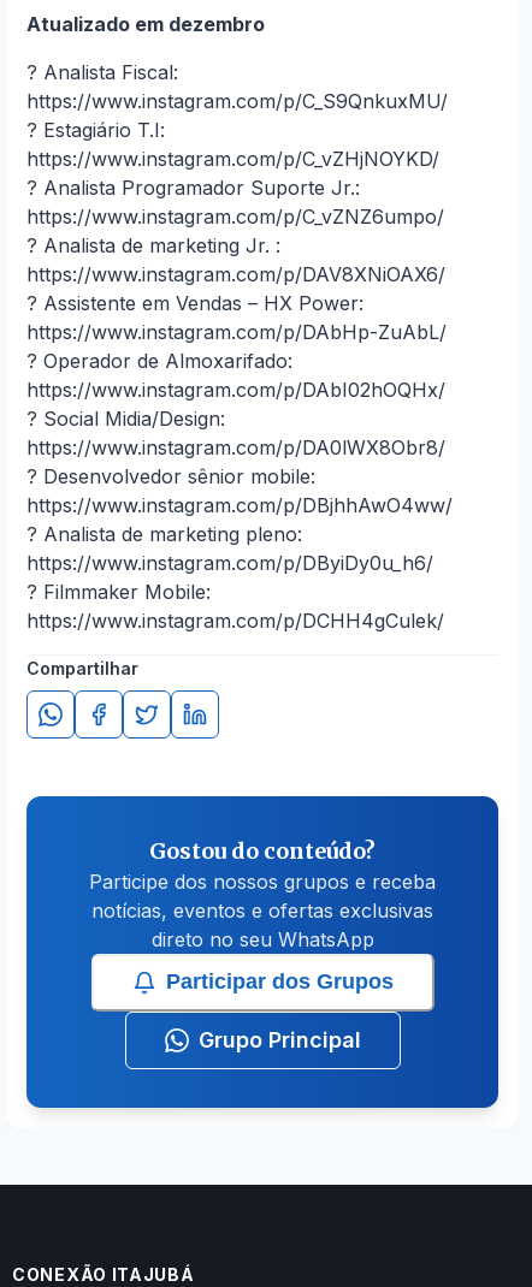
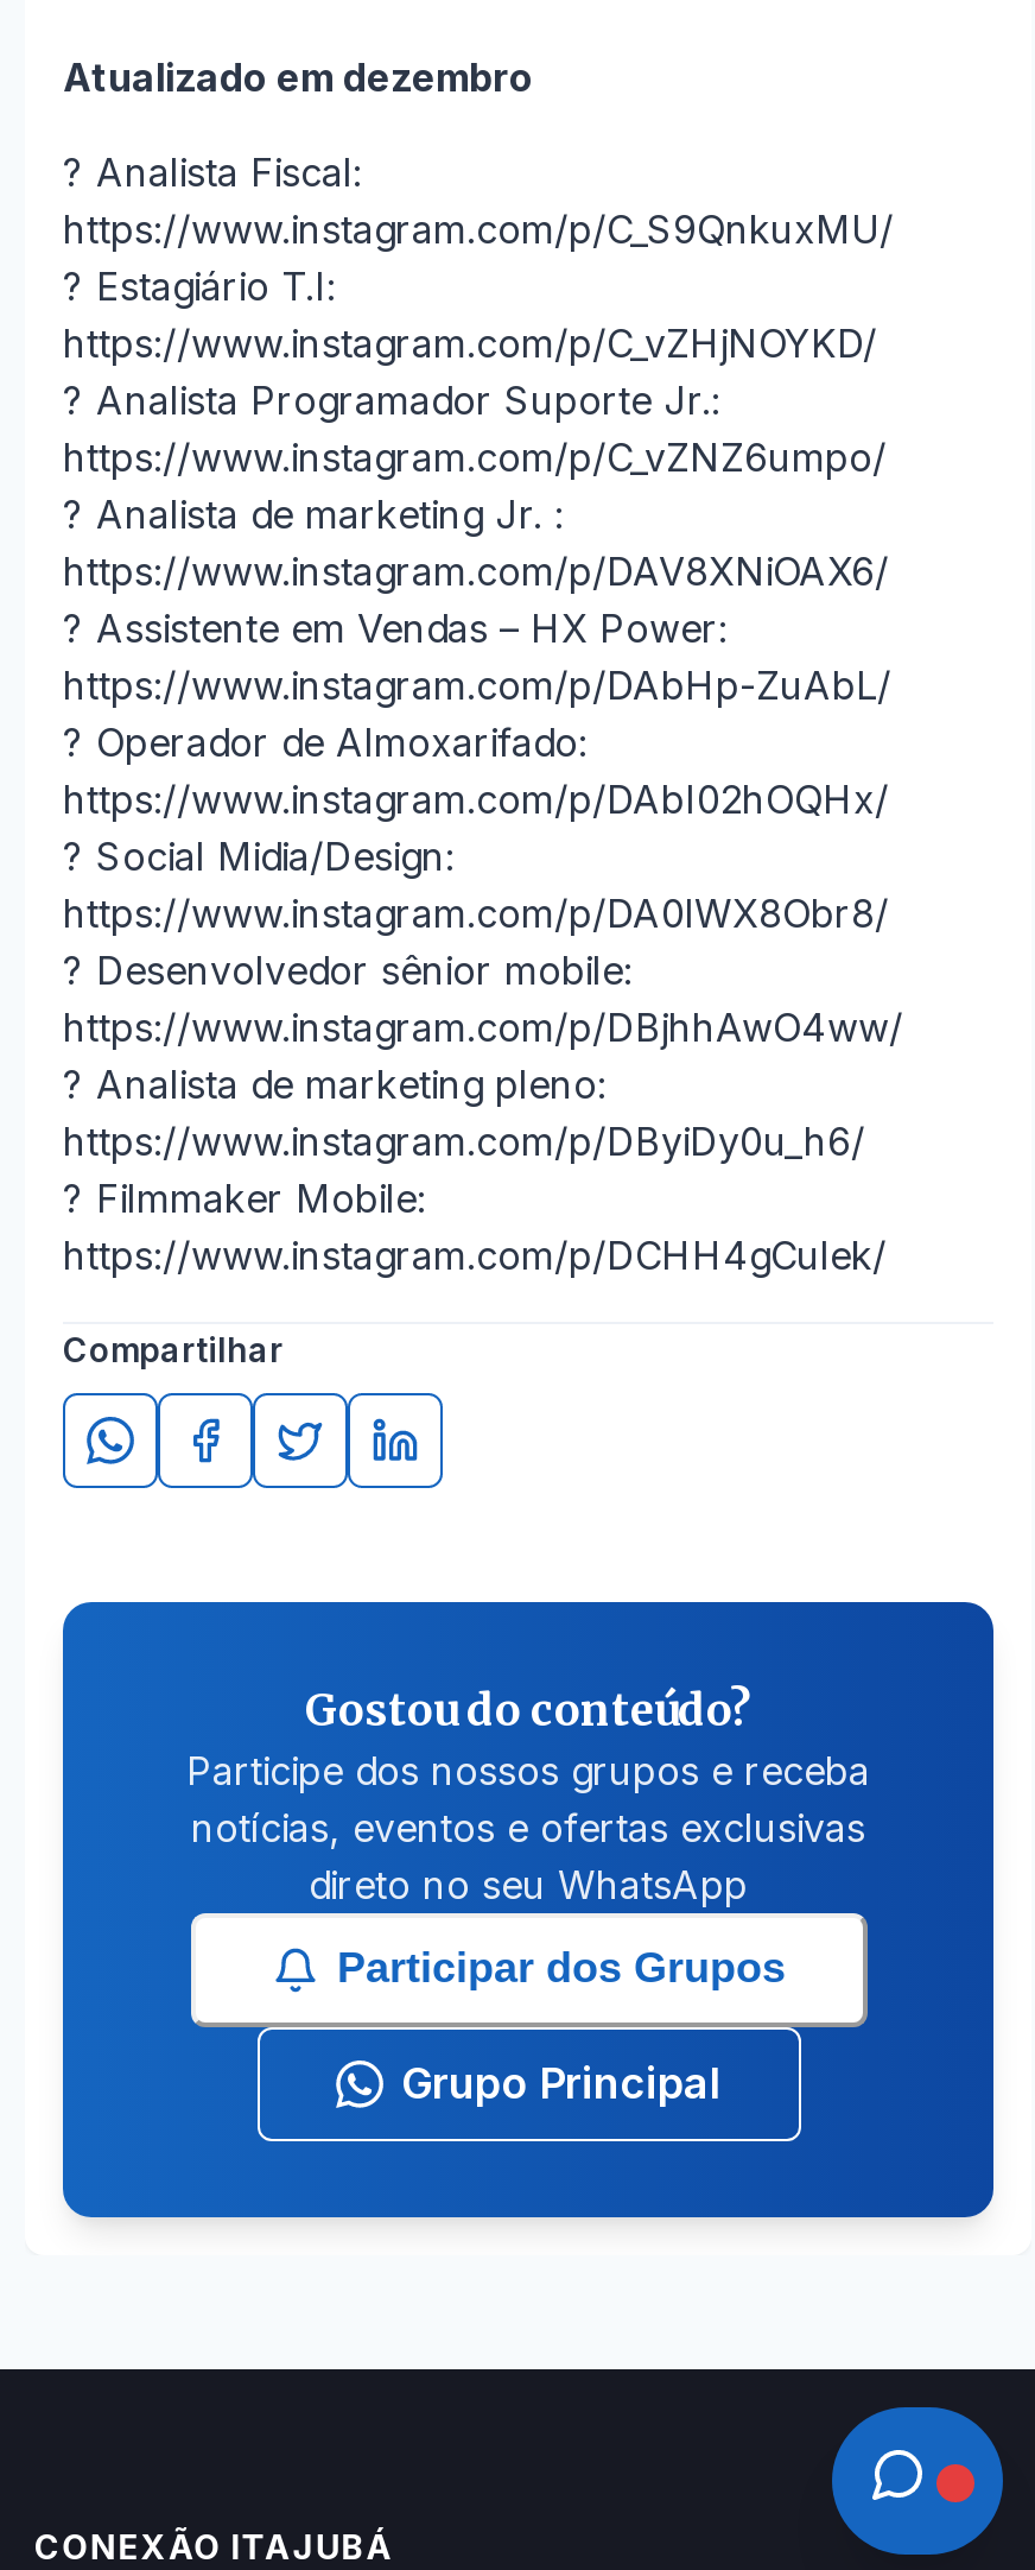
none -> [830,2405,1005,2557] [image]

